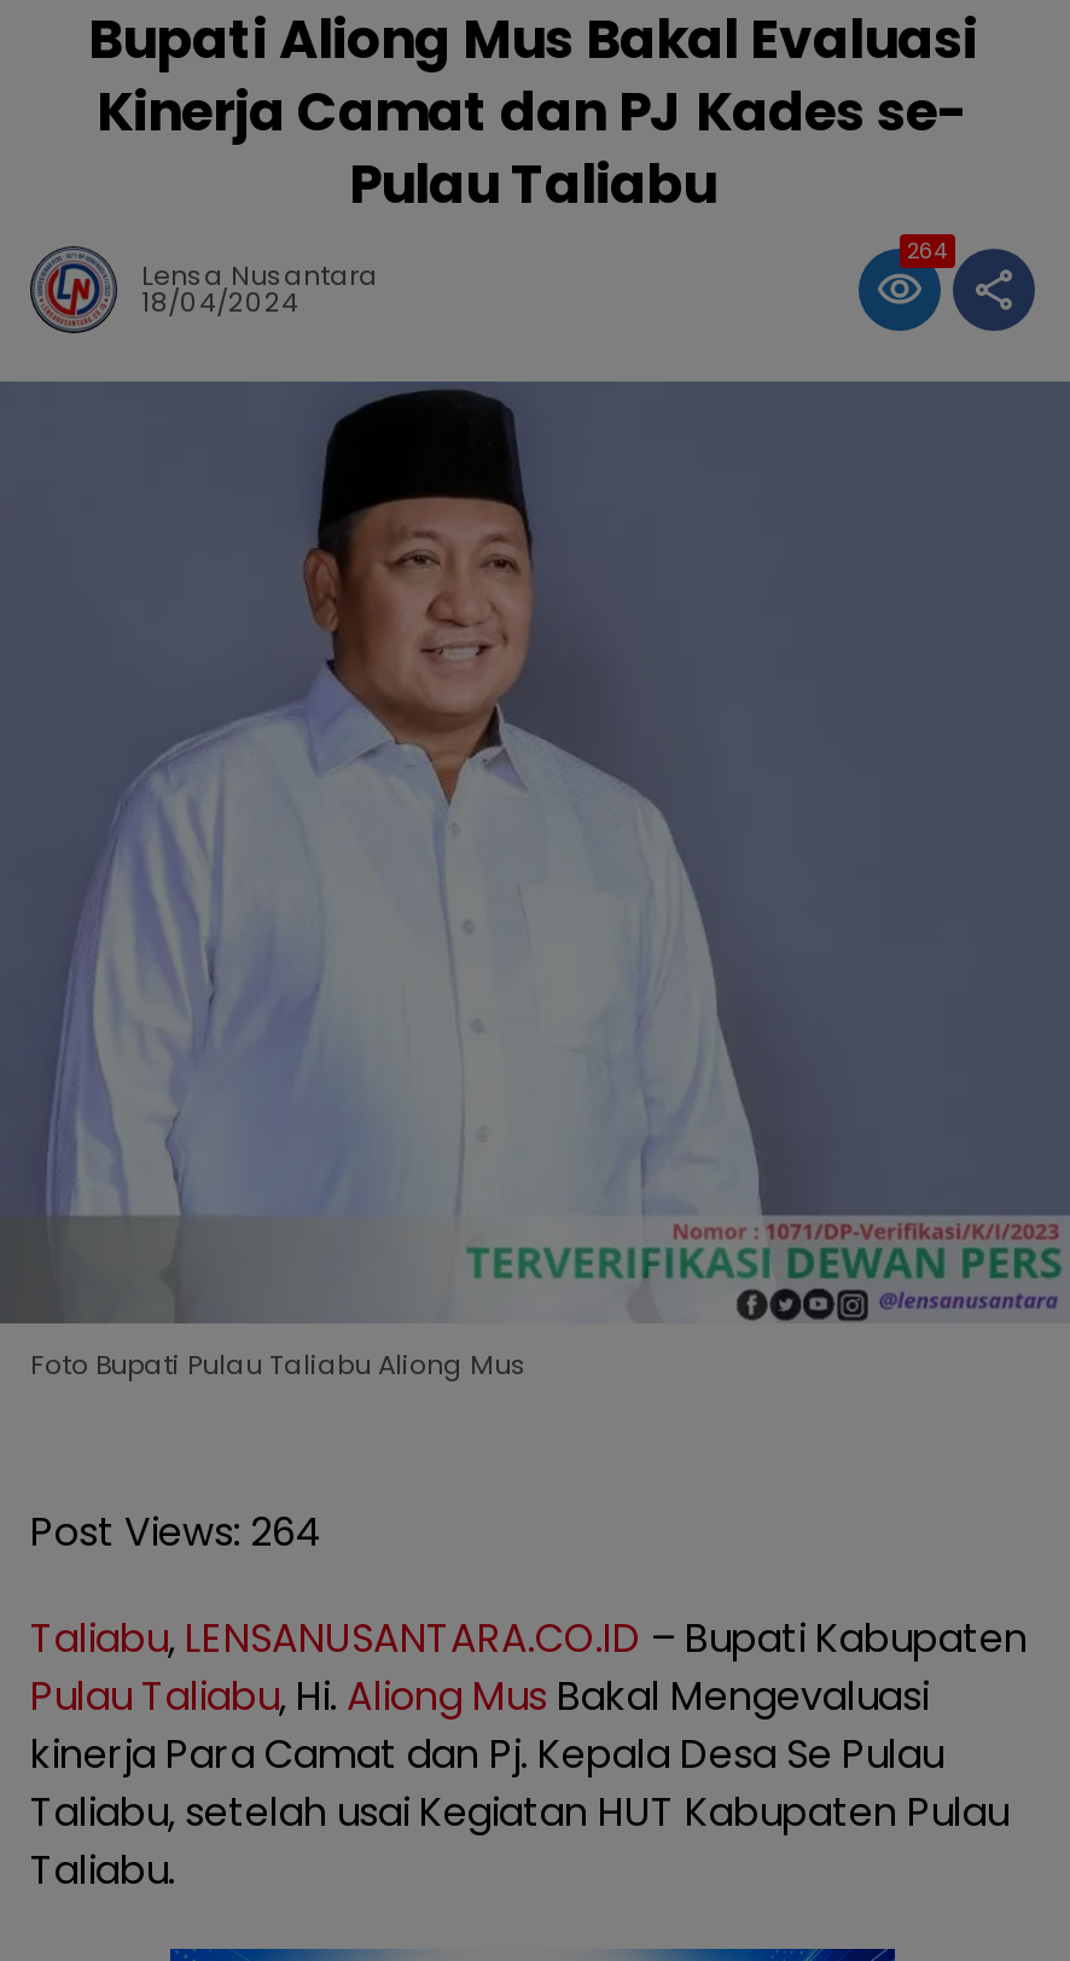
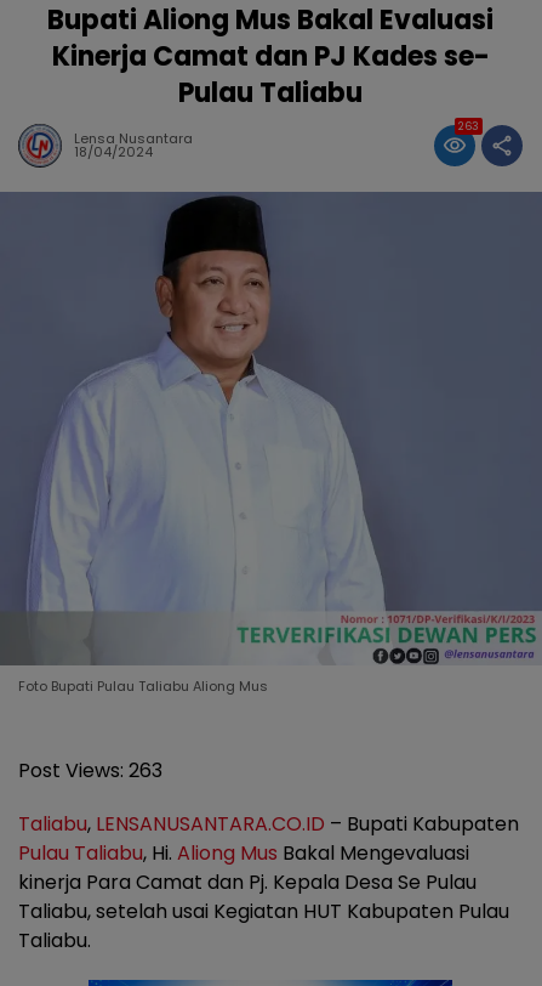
[907,237,948,266] 264 -> [458,119,479,134] 263
[30,1504,322,1560] Post Views: 264 -> [18,756,162,784] Post Views: 263

